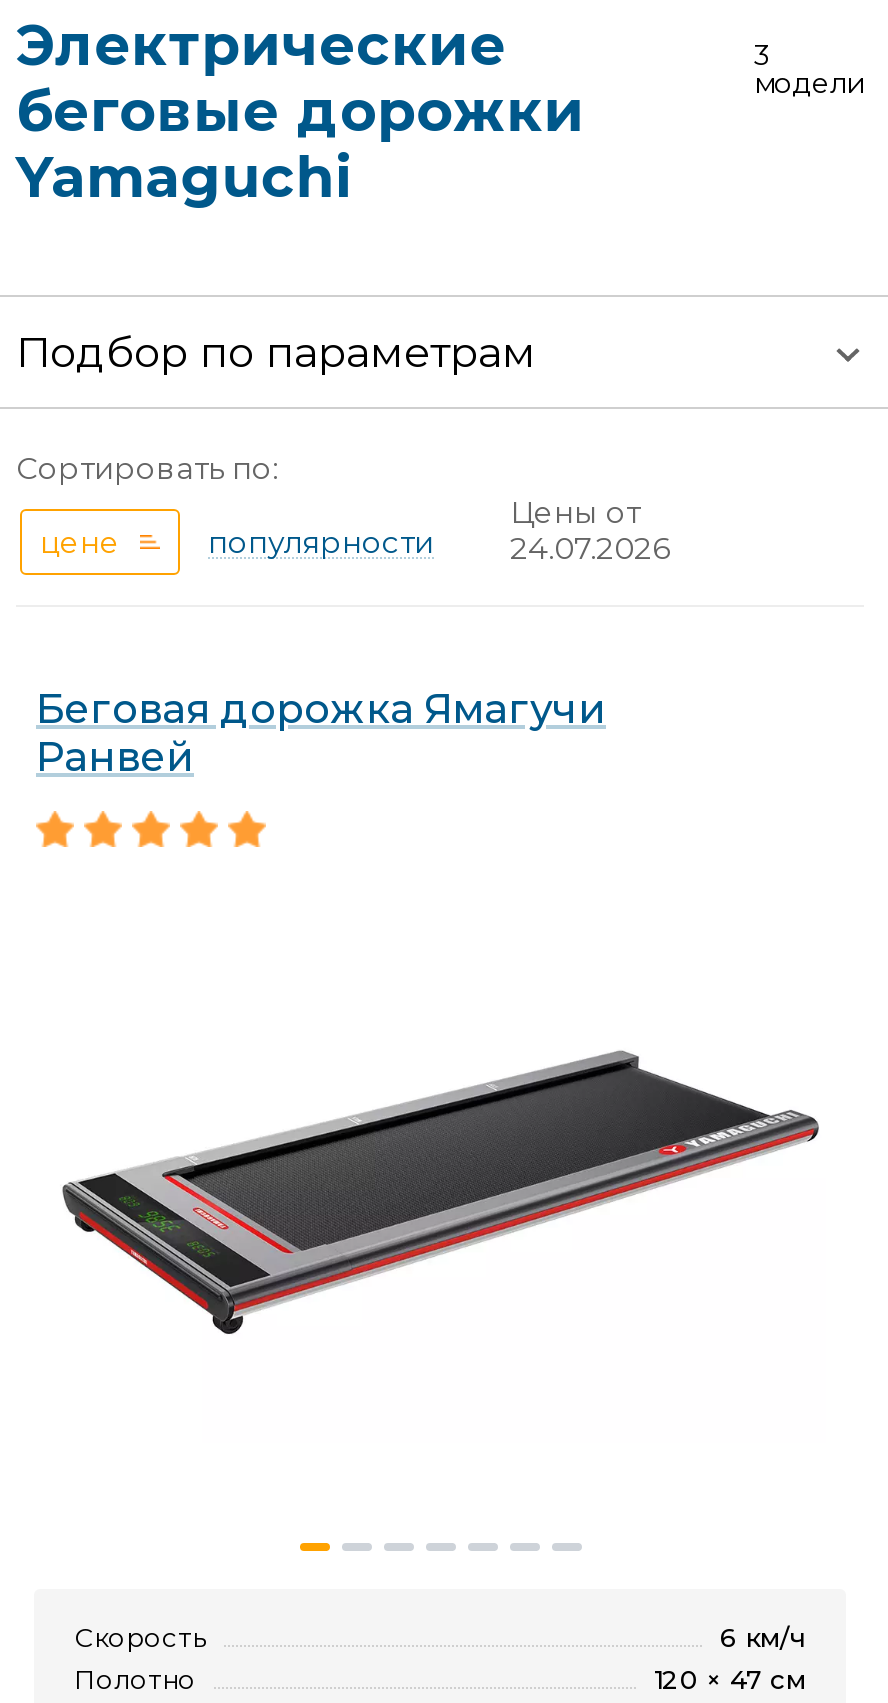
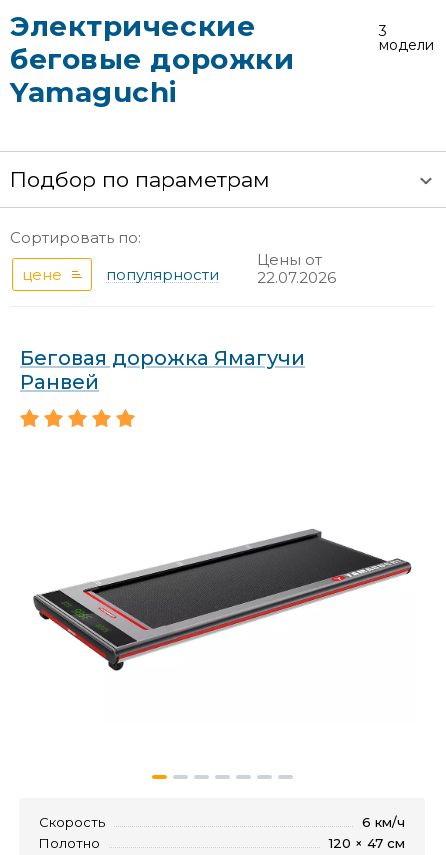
[208,523,670,567] популярности 24.07.2026 -> [106,265,336,287] популярности 22.07.2026

